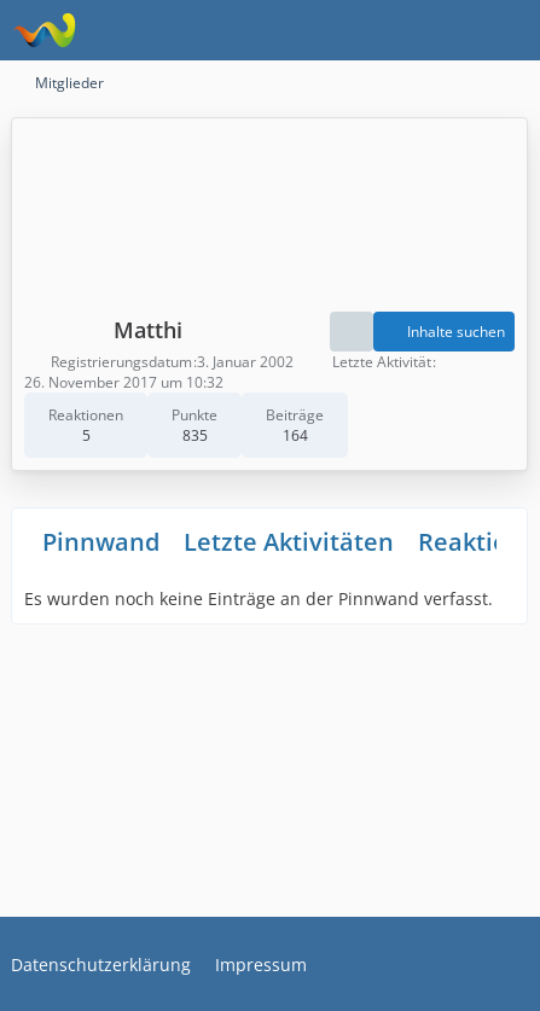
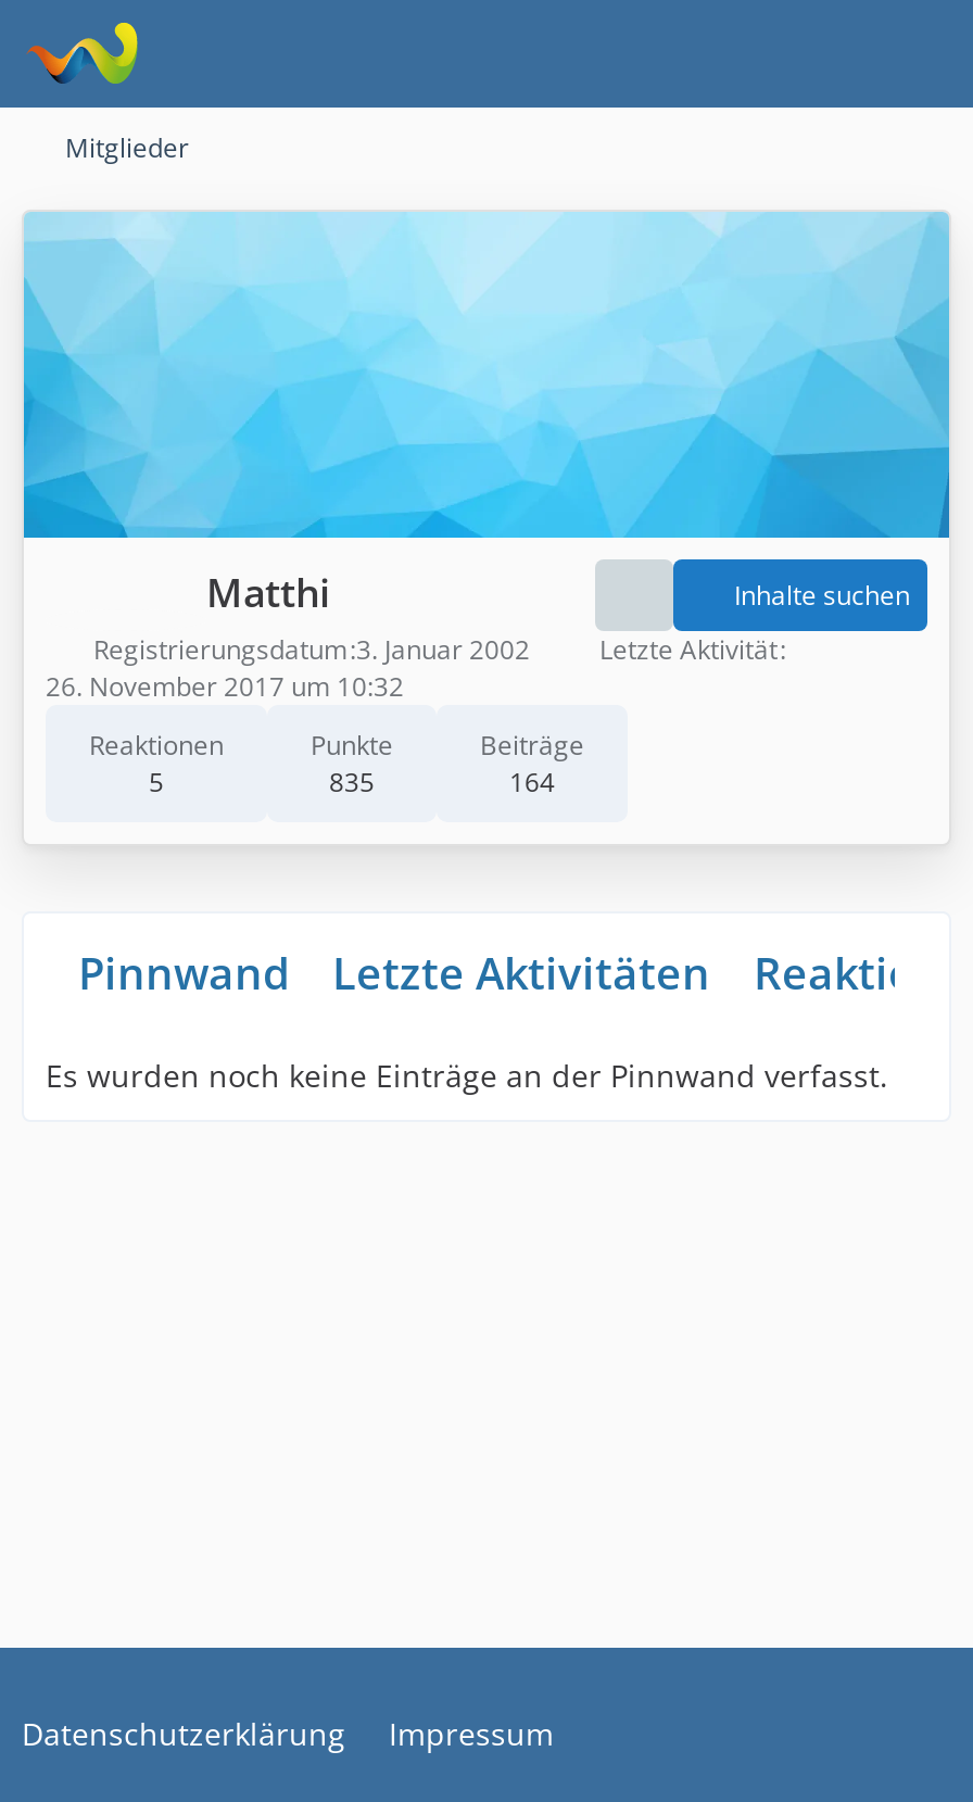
none -> [22,210,951,540] [image]

